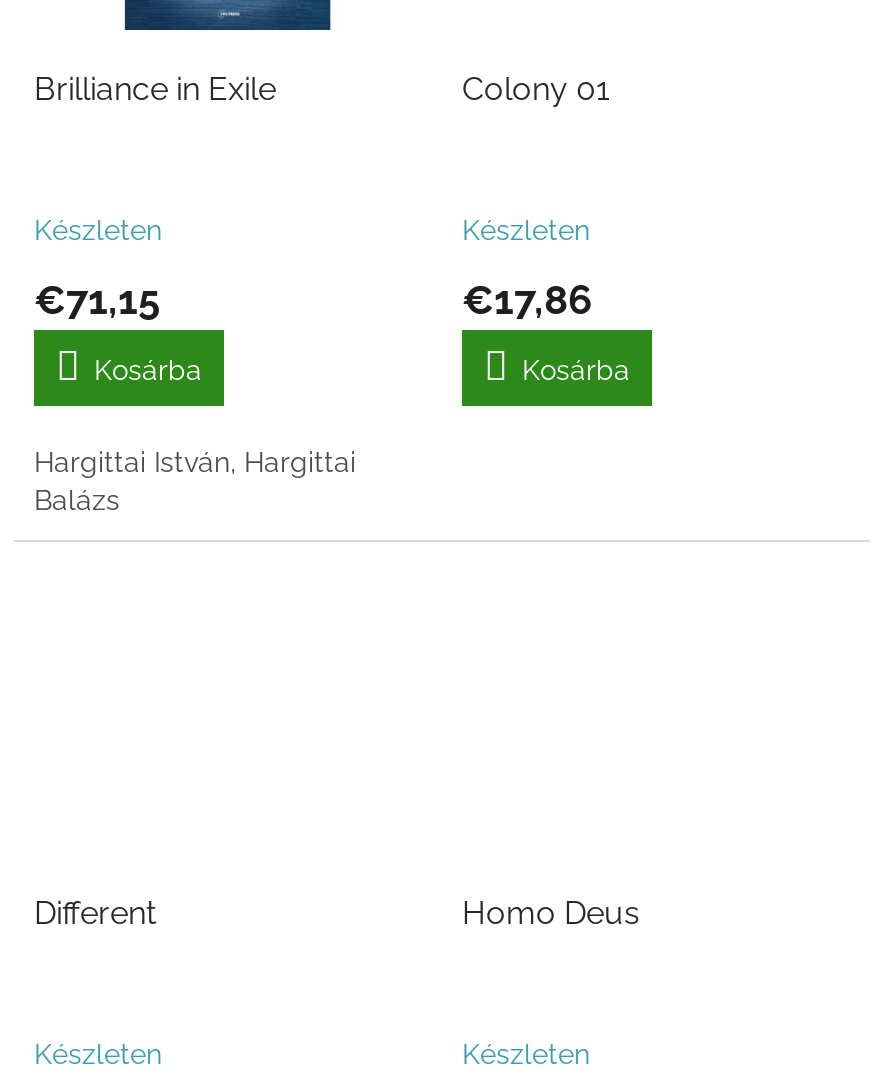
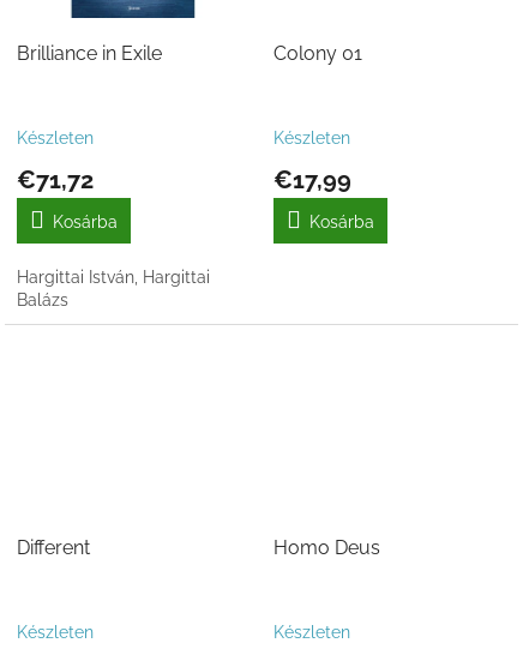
[34,276,160,324] €71,15 -> [17,166,94,194] €71,72
[462,276,592,324] €17,86 -> [273,166,351,194] €17,99

